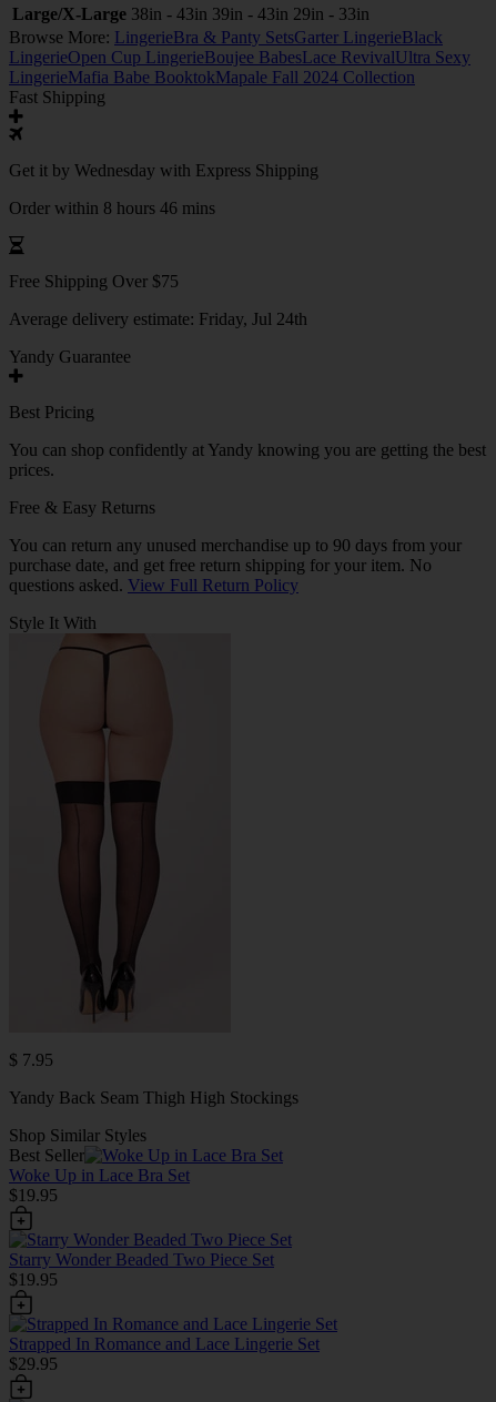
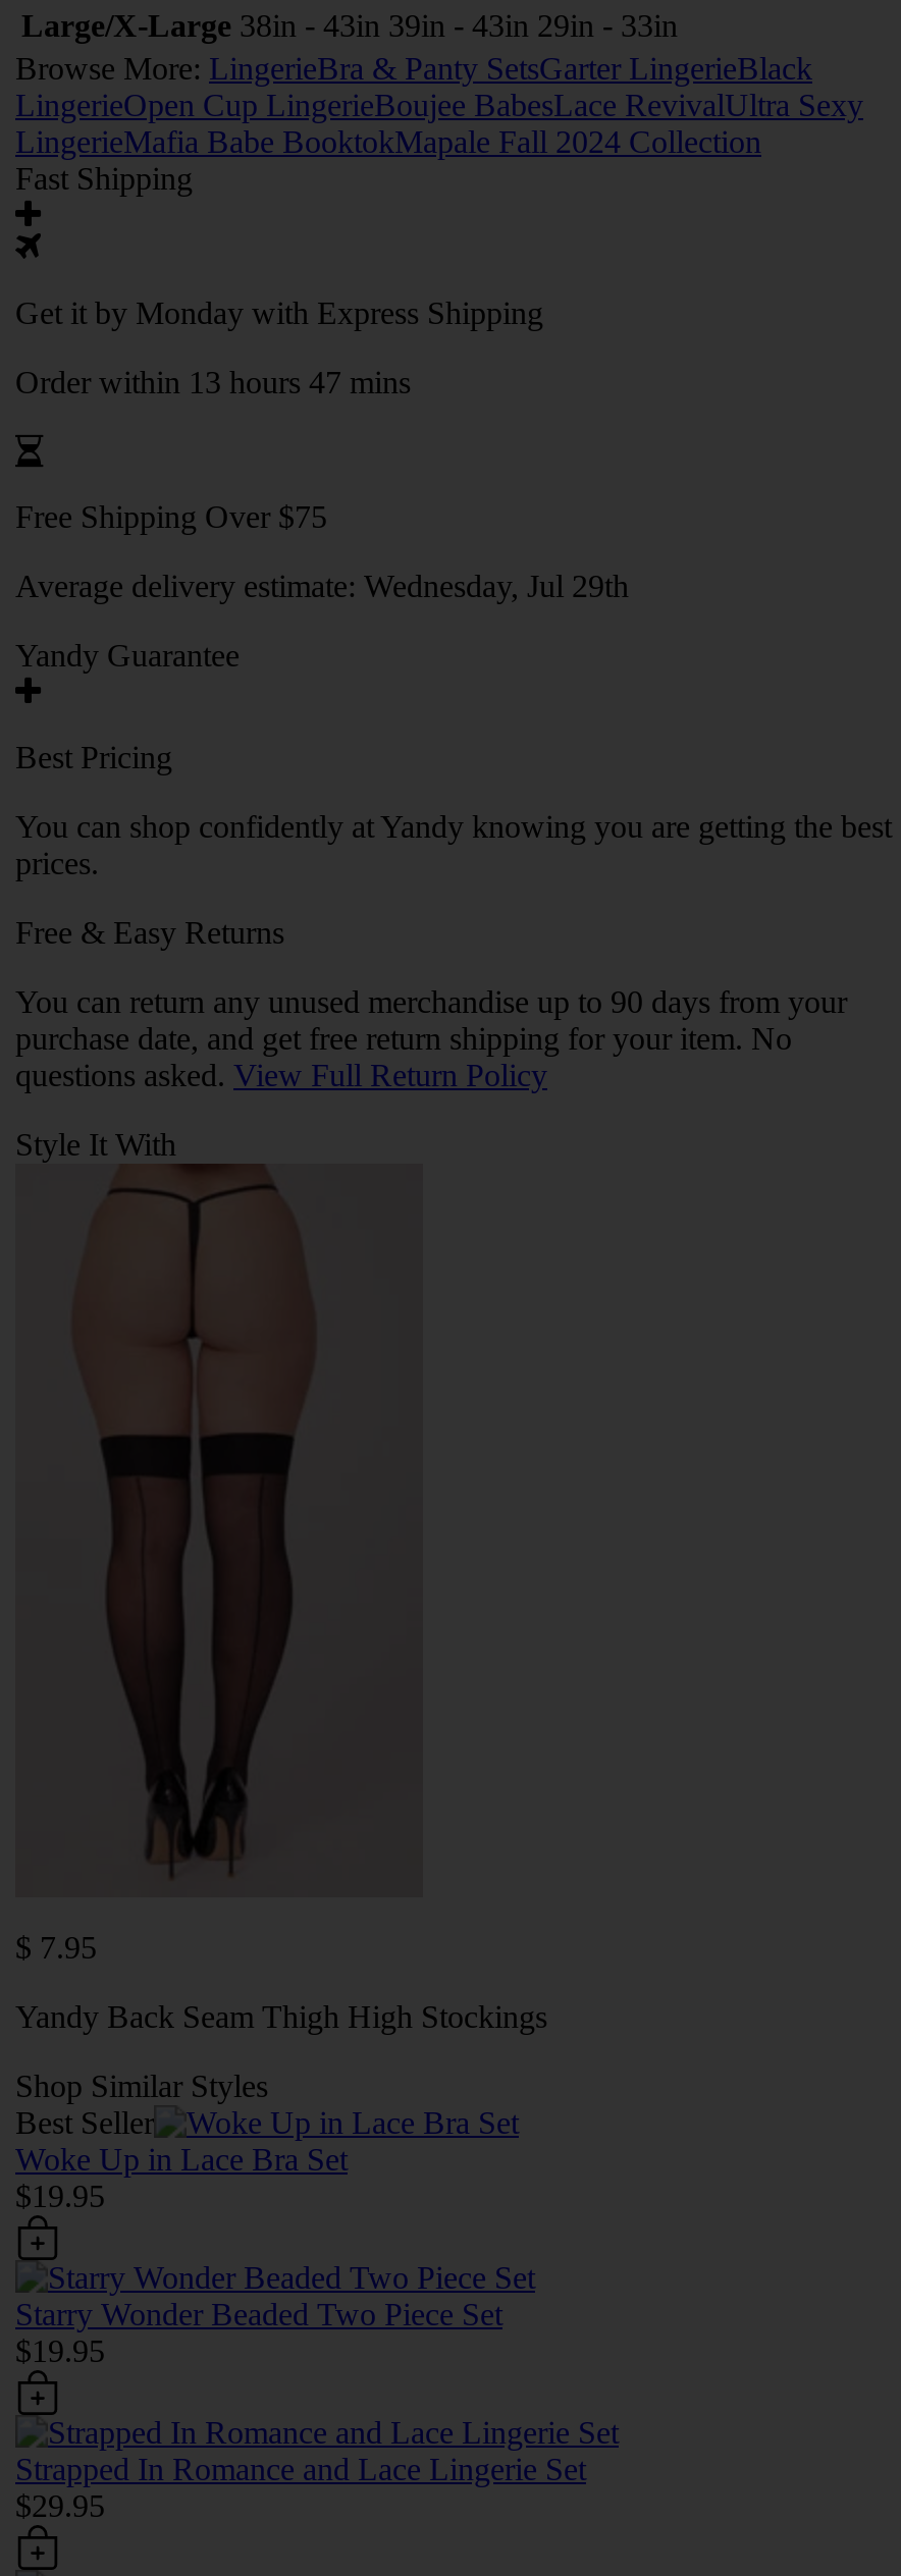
[9,161,318,180] Get it by Wednesday with Express Shipping -> [15,295,543,330] Get it by Monday with Express Shipping
[9,198,215,217] Order within 8 hours 46 mins -> [15,365,411,399] Order within 13 hours 47 mins
[9,309,307,328] Average delivery estimate: Friday, Jul 24th -> [15,568,629,603] Average delivery estimate: Wednesday, Jul 29th

